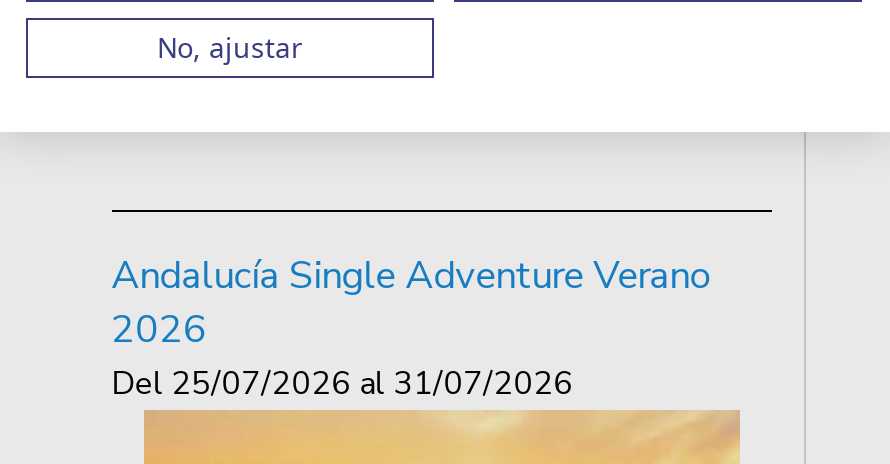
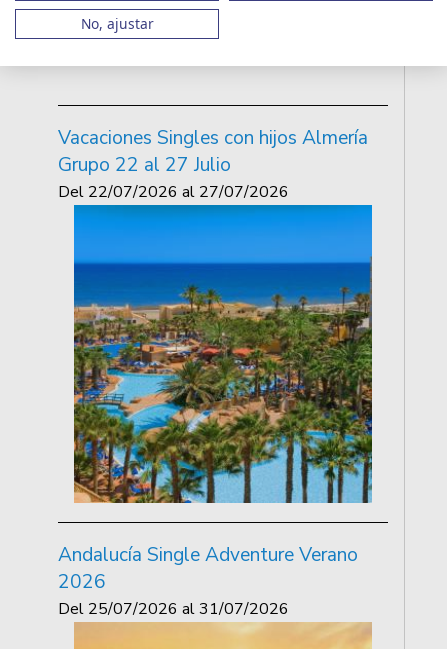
none -> [58,125,368,203] Vacaciones Singles con hijos Almería | Grupo 22 al 27 Julio | Del 22/07/2026 al 27/07/2026
none -> [73,204,373,504] [image]

